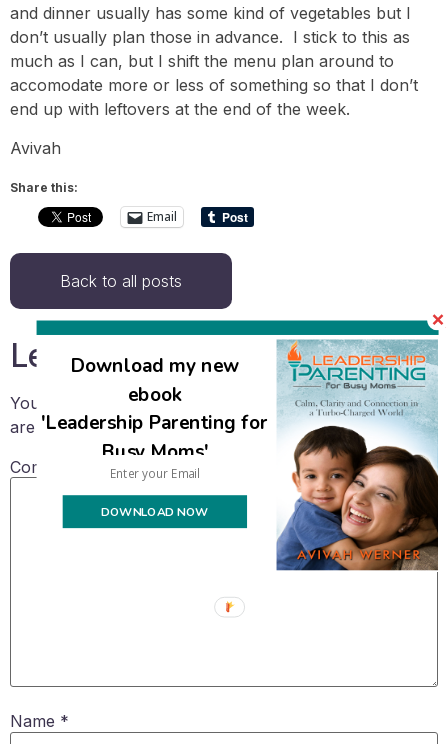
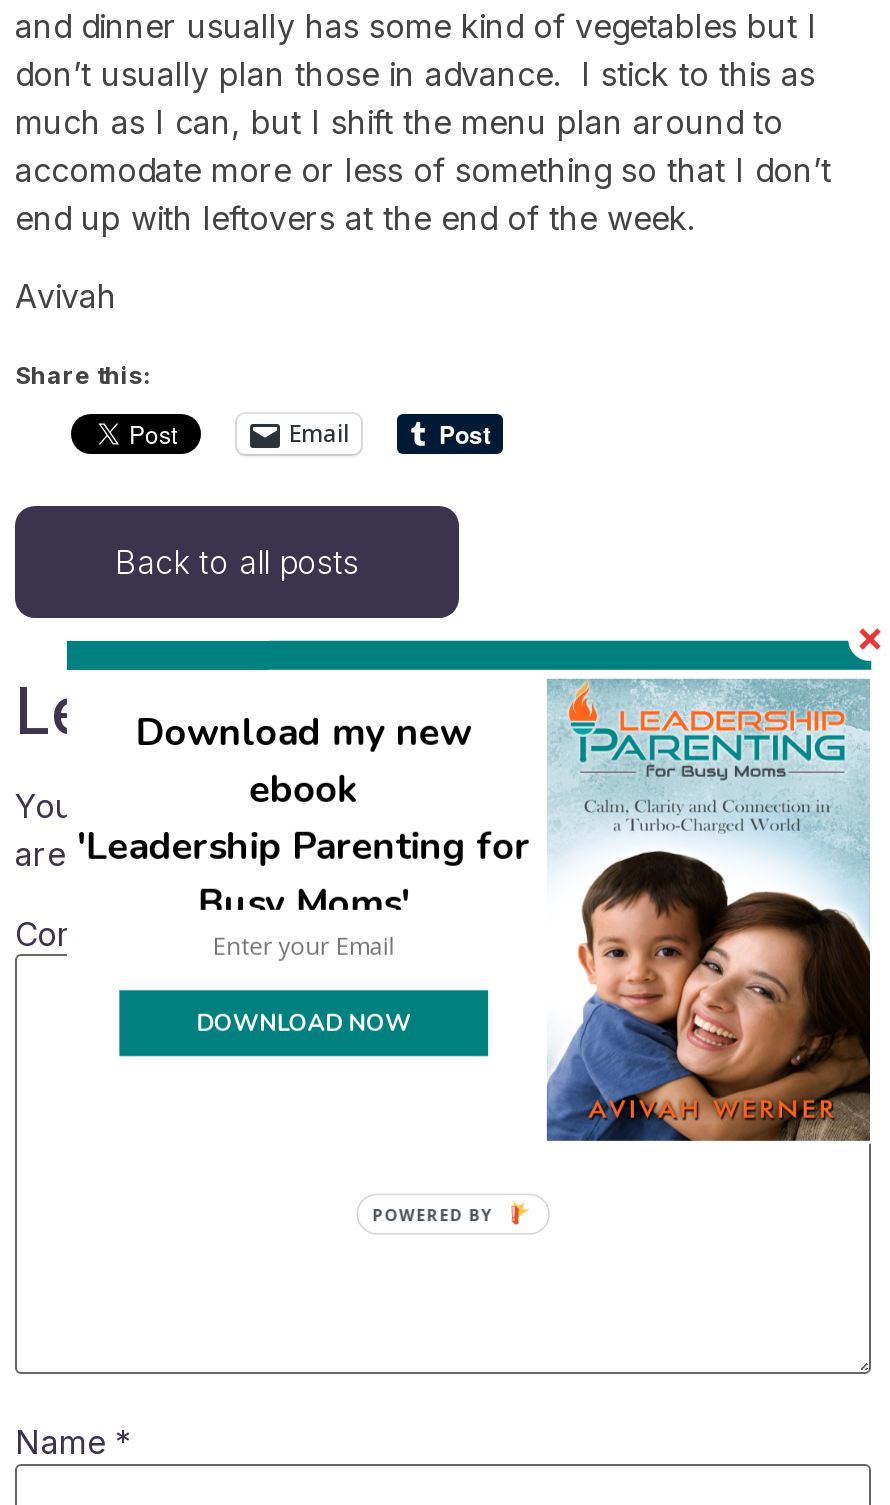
none -> [373,1204,493,1226] POWERED BY

